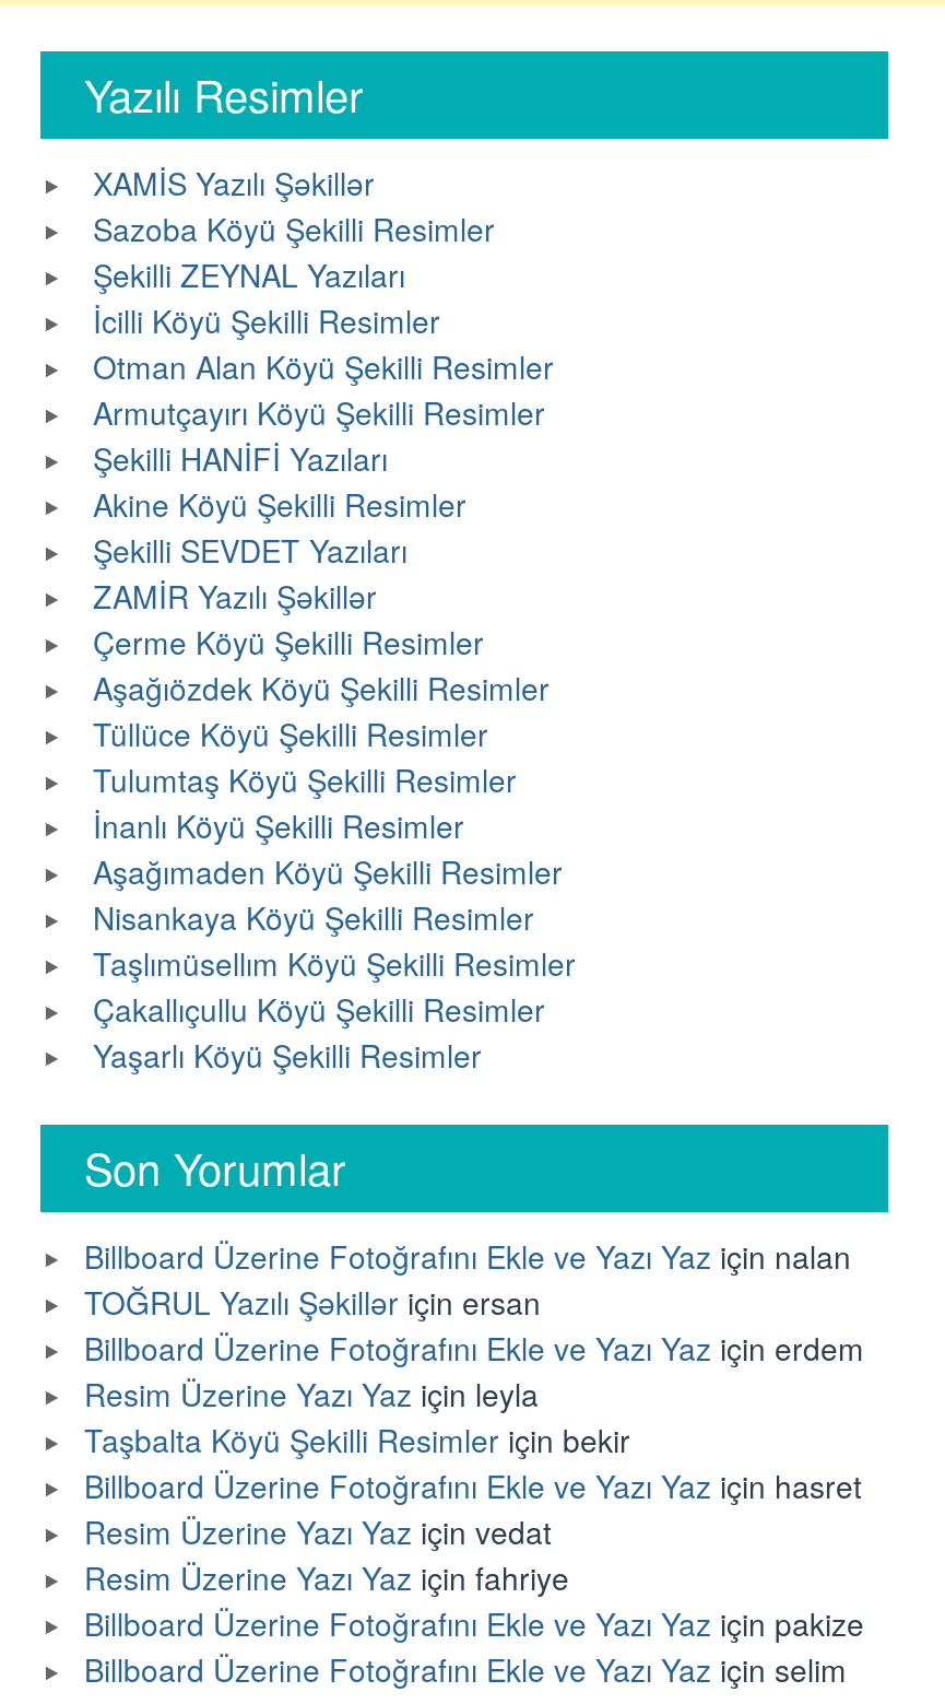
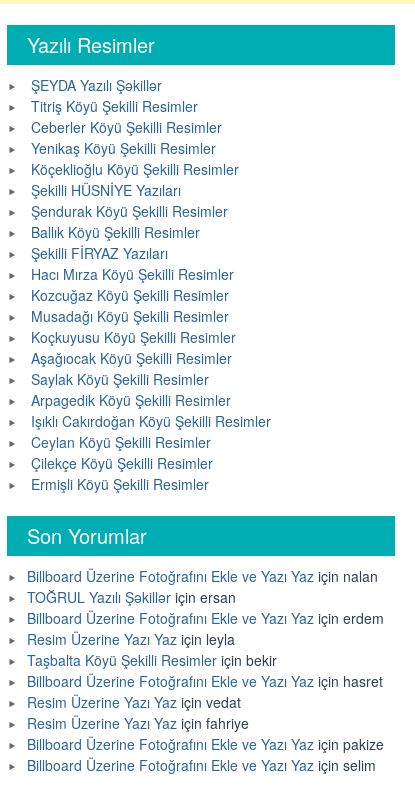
[93,160,576,1076] XAMİS Yazılı Şəkillər | Sazoba Köyü Şekilli Resimler | Şekilli ZEYNAL Yazıları | İcilli Köyü Şekilli Resimler | Otman Alan Köyü Şekilli Resimler | Armutçayırı Köyü Şekilli Resimler | Şekilli HANİFİ Yazıları | Akine Köyü Şekilli Resimler | Şekilli SEVDET Yazıları | ZAMİR Yazılı Şəkillər | Çerme Köyü Şekilli Resimler | Aşağıözdek Köyü Şekilli Resimler | Tüllüce Köyü Şekilli Resimler | Tulumtaş Köyü Şekilli Resimler | İnanlı Köyü Şekilli Resimler | Aşağımaden Köyü Şekilli Resimler | Nisankaya Köyü Şekilli Resimler | Taşlımüsellım Köyü Şekilli Resimler | Çakallıçullu Köyü Şekilli Resimler | Yaşarlı Köyü Şekilli Resimler -> [31,75,271,494] ŞEYDA Yazılı Şəkillər | Titriş Köyü Şekilli Resimler | Ceberler Köyü Şekilli Resimler | Yenikaş Köyü Şekilli Resimler | Köçeklioğlu Köyü Şekilli Resimler | Şekilli HÜSNİYE Yazıları | Şendurak Köyü Şekilli Resimler | Ballık Köyü Şekilli Resimler | Şekilli FİRYAZ Yazıları | Hacı Mırza Köyü Şekilli Resimler | Kozcuğaz Köyü Şekilli Resimler | Musadağı Köyü Şekilli Resimler | Koçkuyusu Köyü Şekilli Resimler | Aşağıocak Köyü Şekilli Resimler | Saylak Köyü Şekilli Resimler | Arpagedik Köyü Şekilli Resimler | Işıklı Cakırdoğan Köyü Şekilli Resimler | Ceylan Köyü Şekilli Resimler | Çilekçe Köyü Şekilli Resimler | Ermişli Köyü Şekilli Resimler

